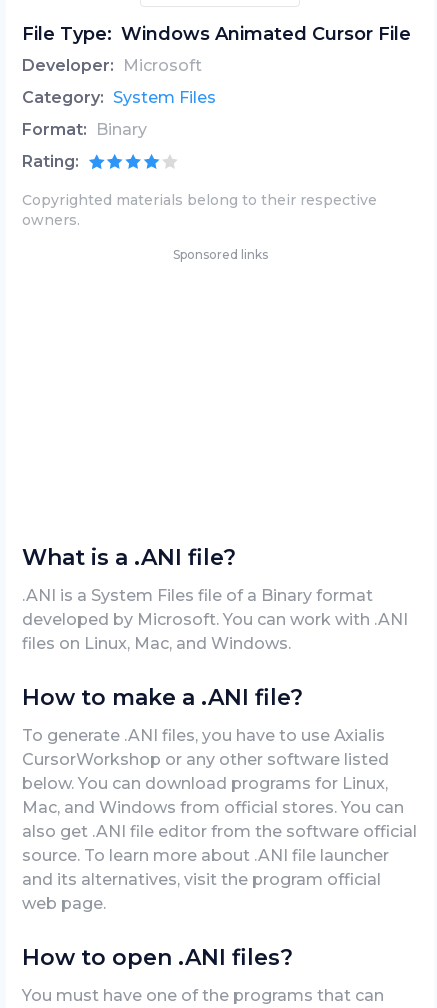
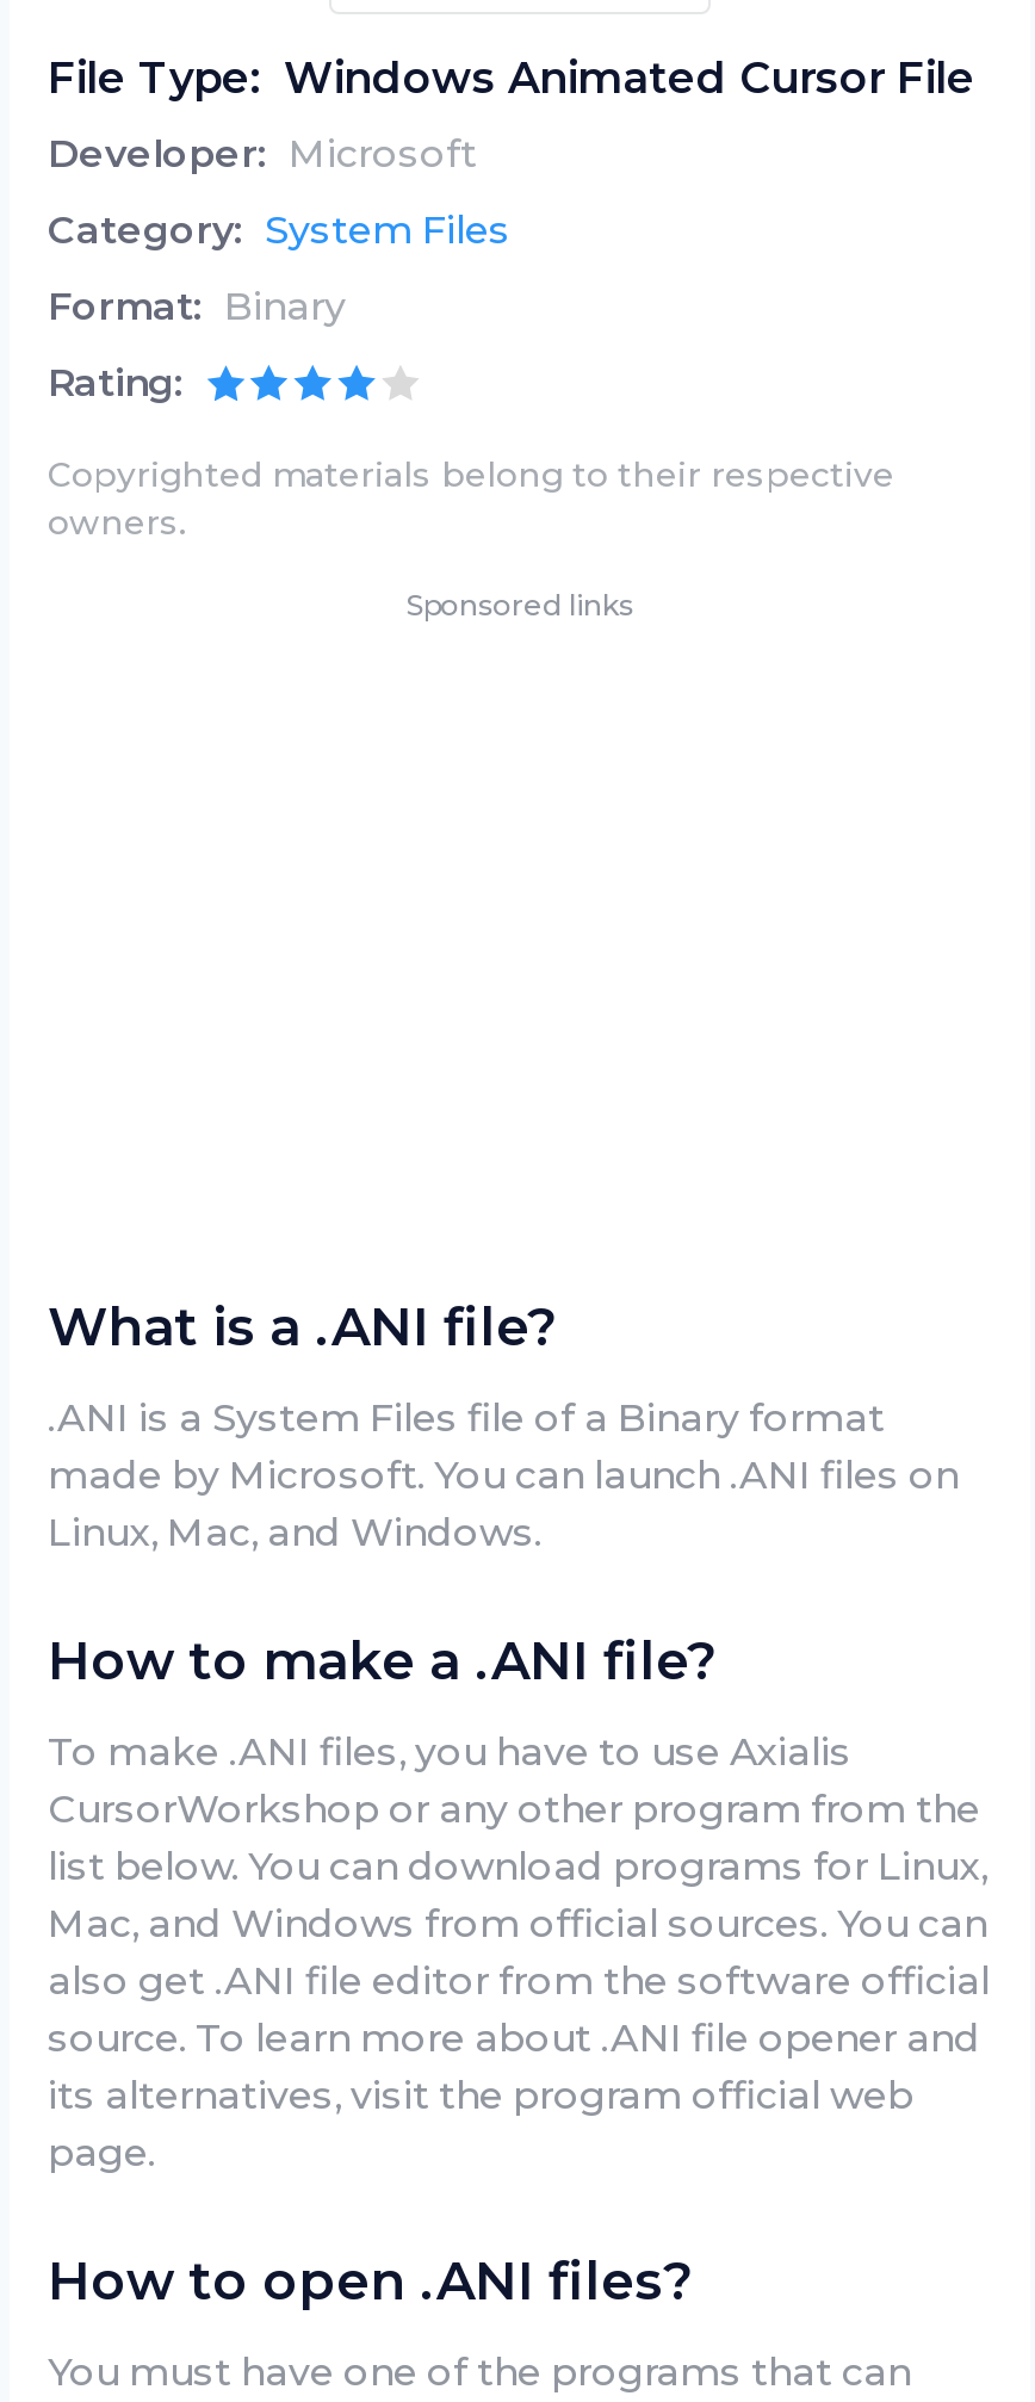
[22,610,408,653] developed by Microsoft. You can work with .ANI | files on Linux, Mac, and Windows. -> [48,1453,959,1555] made by Microsoft. You can launch .ANI files on | Linux, Mac, and Windows.
[22,726,404,817] To generate .ANI files, you have to use Axialis | CursorWorkshop or any other software listed | below. You can download programs for Linux, | Mac, and Windows from official stores. You can -> [48,1729,987,1946] To make .ANI files, you have to use Axialis | CursorWorkshop or any other program from the | list below. You can download programs for Linux, | Mac, and Windows from official sources. You can
[22,846,389,913] source. To learn more about .ANI file launcher | and its alternatives, visit the program official | web page. -> [48,2016,980,2175] source. To learn more about .ANI file opener and | its alternatives, visit the program official web | page.

